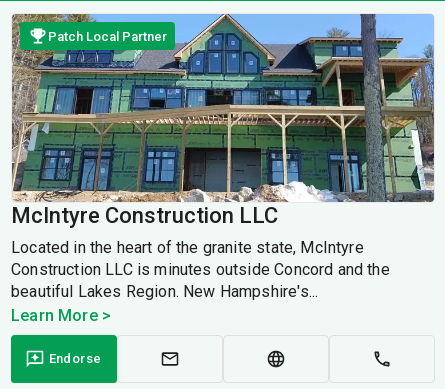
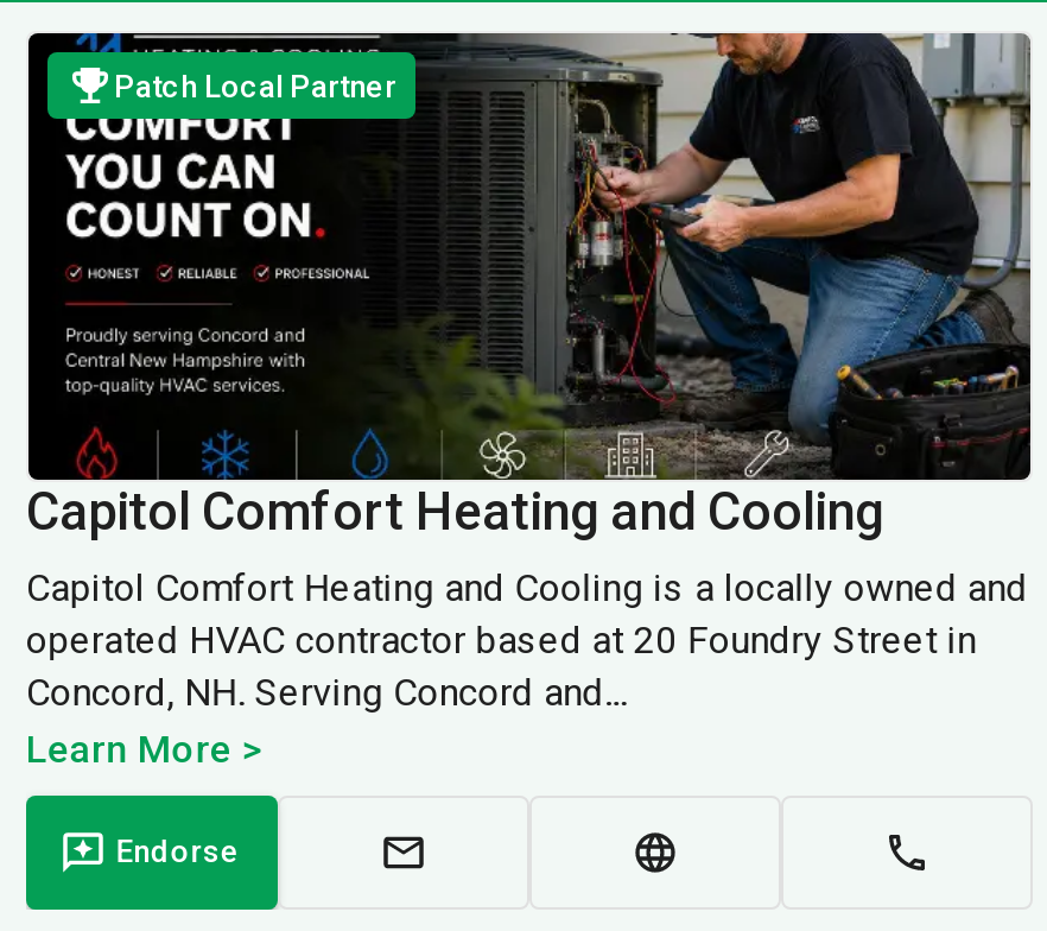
[11,13,435,301] [image] | McIntyre Construction LLC | Located in the heart of the granite state, McIntyre | Construction LLC is minutes outside Concord and the | beautiful Lakes Region. New Hampshire's... -> [26,31,1033,715] [image] | Capitol Comfort Heating and Cooling | Capitol Comfort Heating and Cooling is a locally owned and | operated HVAC contractor based at 20 Foundry Street in | Concord, NH. Serving Concord and...

